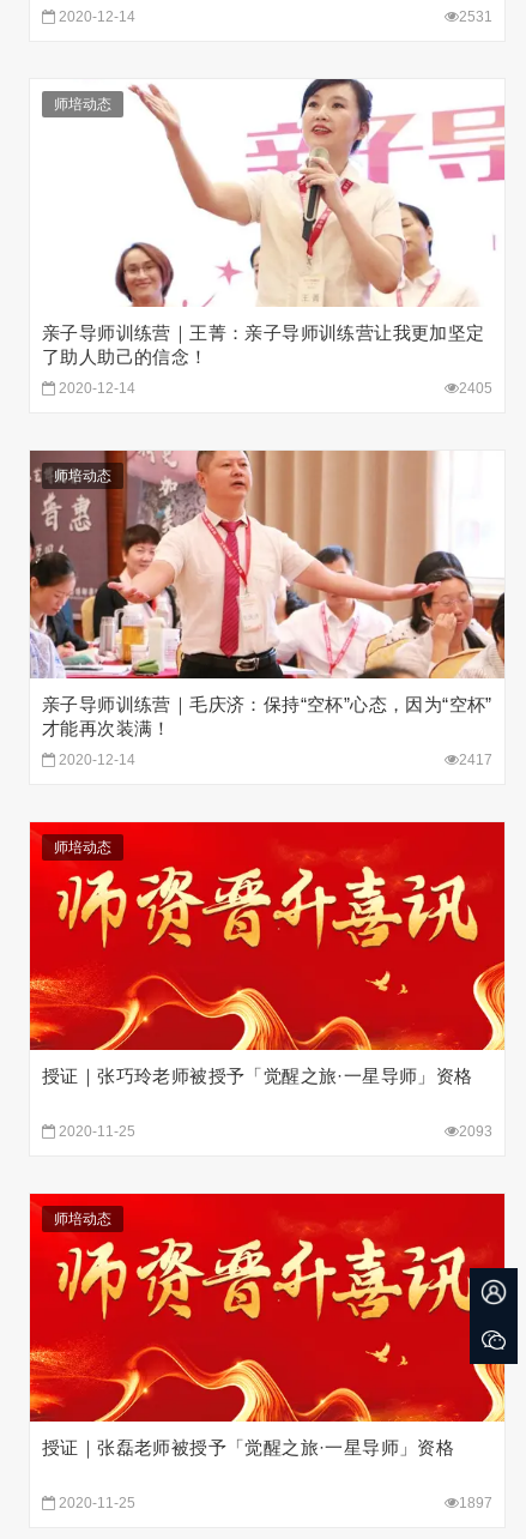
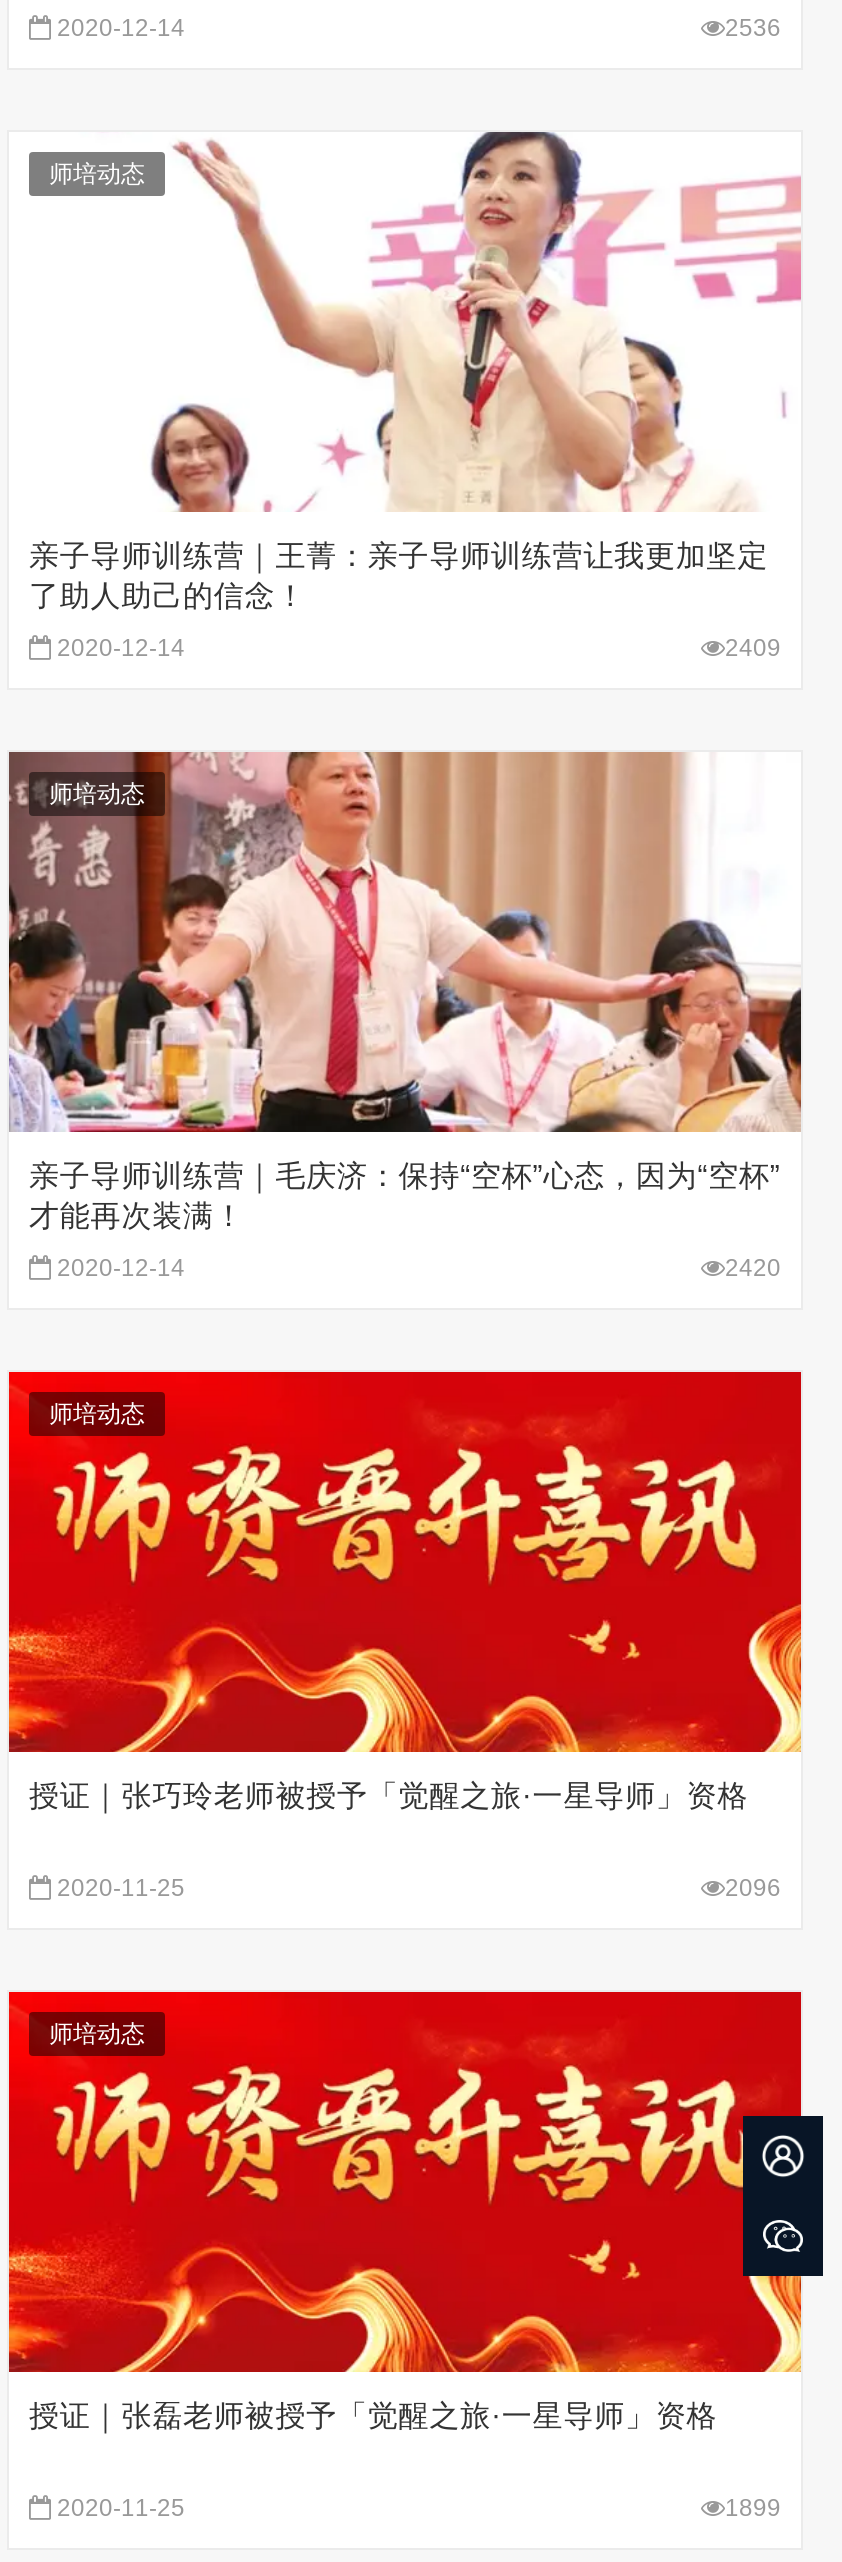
[459,8,492,25] 2531 -> [725,13,781,41] 2536
[459,380,492,396] 2405 -> [725,633,781,661] 2409
[459,751,492,768] 2417 -> [725,1253,781,1281] 2420
[459,1123,492,1140] 2093 -> [725,1873,781,1901] 2096
[459,1494,492,1511] 1897 -> [725,2493,781,2521] 1899

